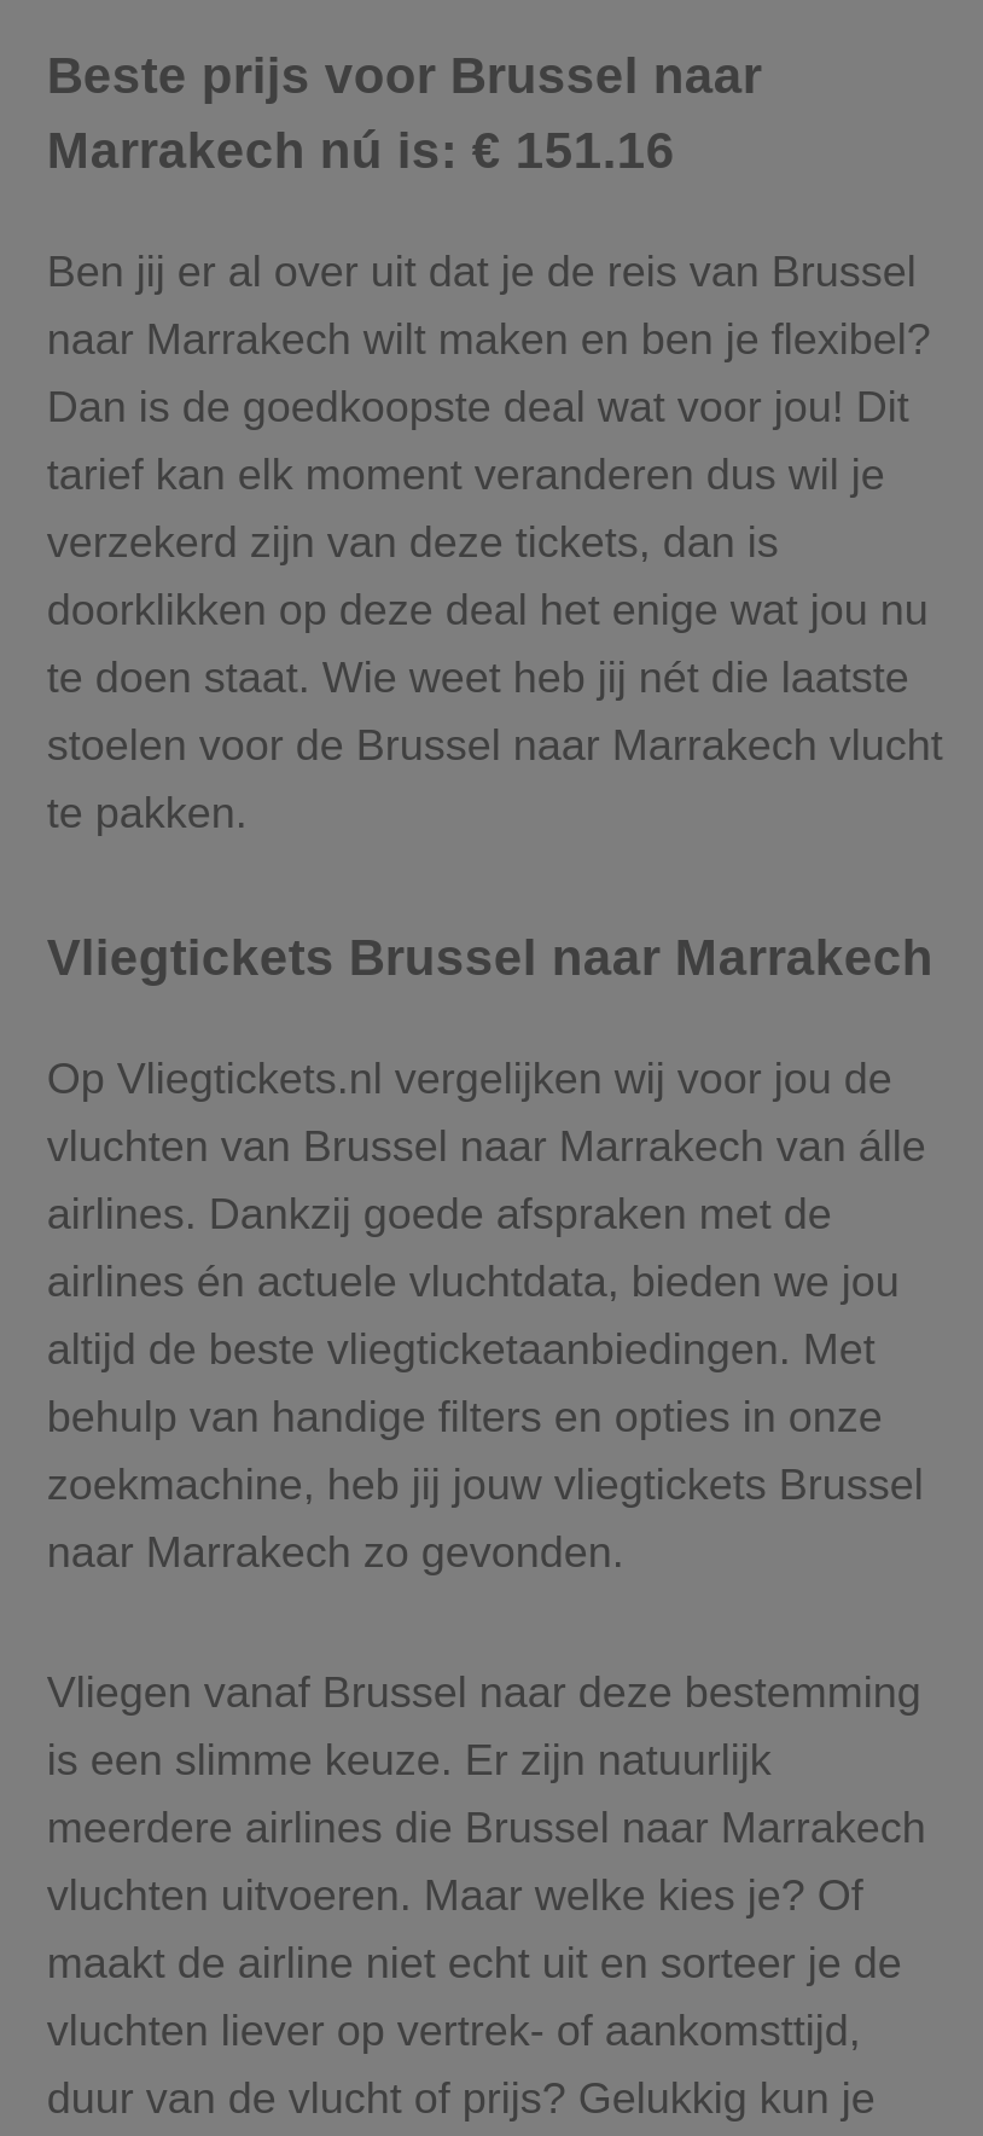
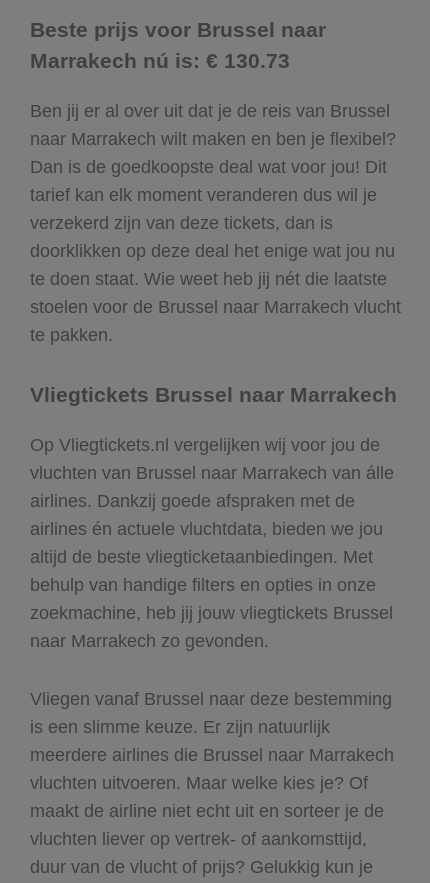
[47,122,675,177] Marrakech nú is: € 151.16 -> [30,49,290,72] Marrakech nú is: € 130.73

